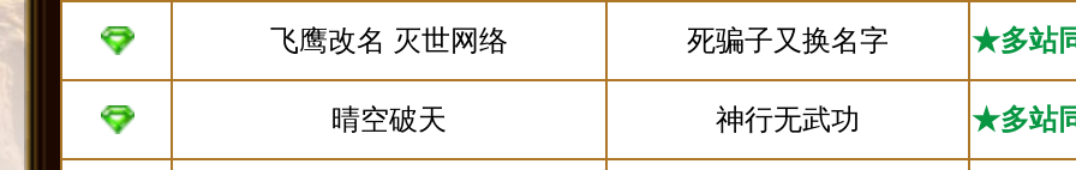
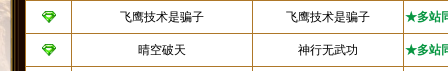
[270,24,889,57] 飞鹰改名 灭世网络 | 死骗子又换名字 -> [120,10,370,24] 飞鹰技术是骗子 | 飞鹰技术是骗子

